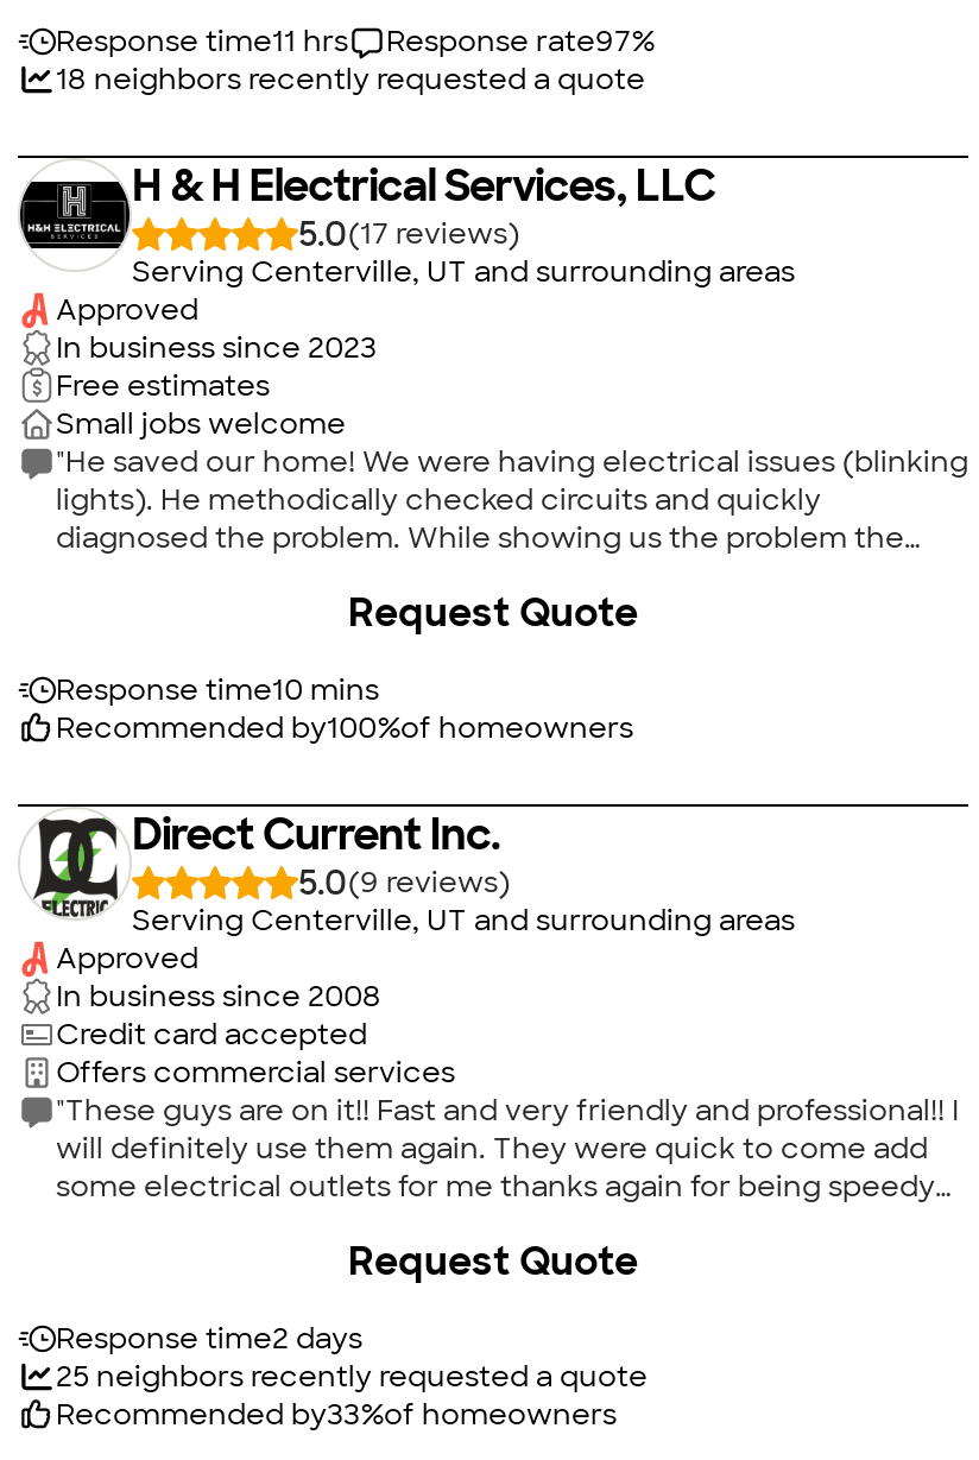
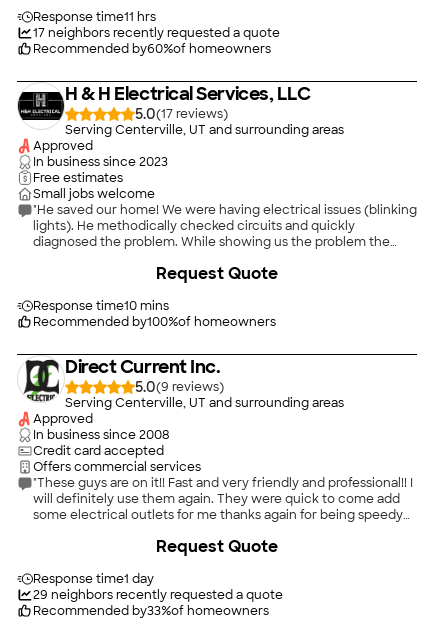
[56,23,655,99] Response rate97% | 18 neighbors recently requested a quote -> [33,25,280,57] 17 neighbors recently requested a quote | Recommended by60%of homeowners
[56,1320,362,1358] Response time2 days -> [33,571,154,587] Response time1 day
[56,1358,648,1396] 25 neighbors recently requested a quote -> [33,587,283,603] 29 neighbors recently requested a quote

